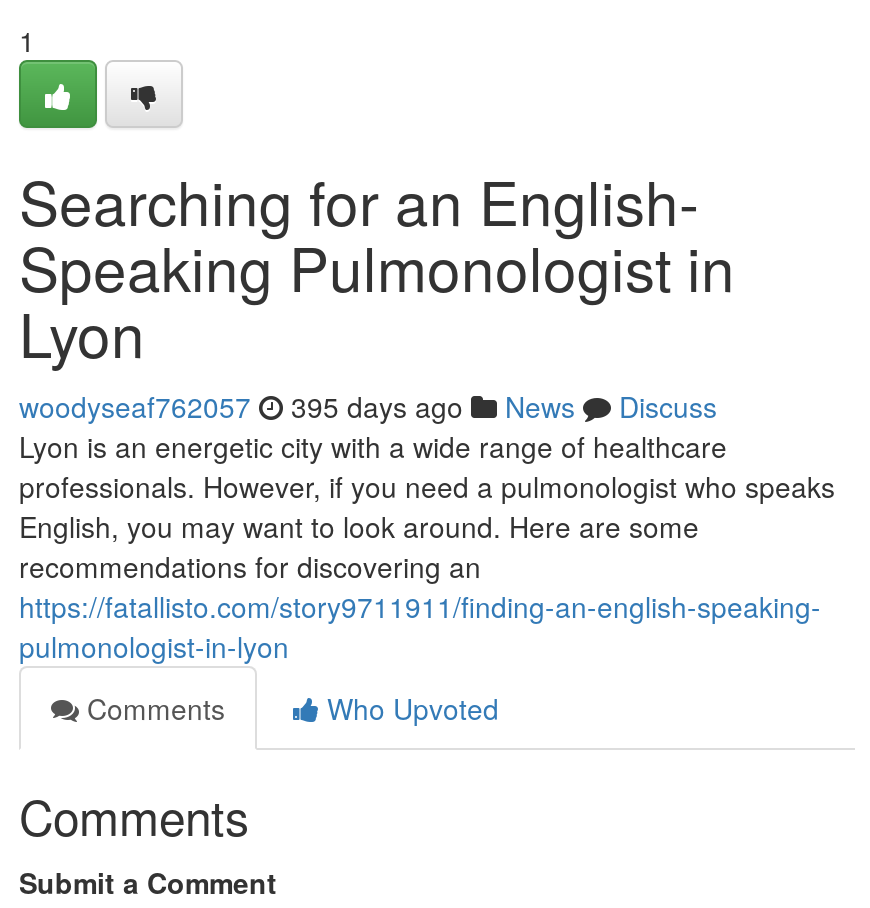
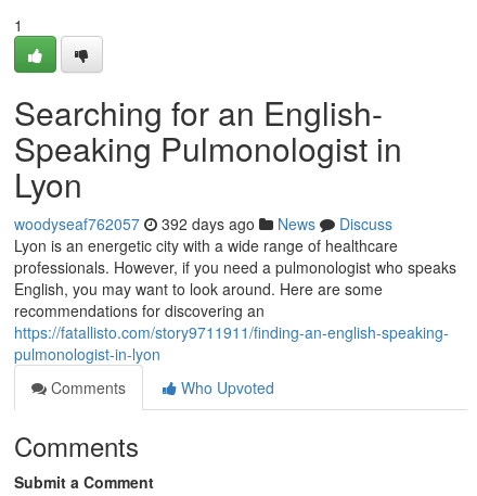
[19,386,717,426] woodyseaf762057 395 days ago News Discuss -> [14,213,392,234] woodyseaf762057 392 days ago News Discuss

